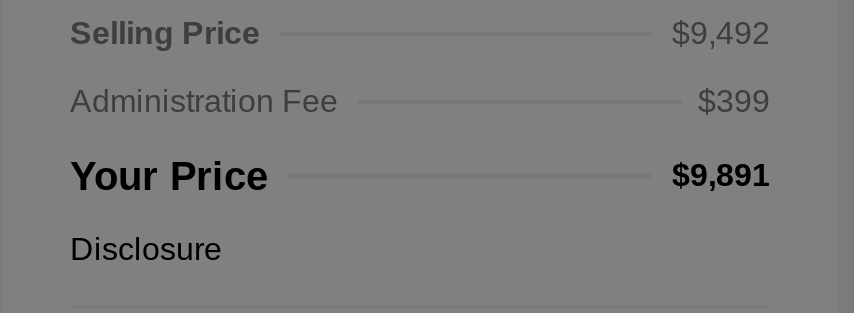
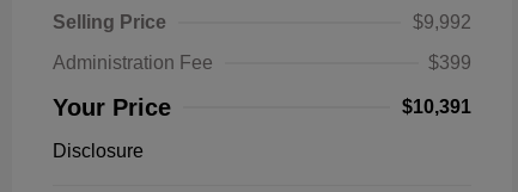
[672,16,770,50] $9,492 -> [413,12,471,32] $9,992
[672,158,770,192] $9,891 -> [402,97,471,117] $10,391

